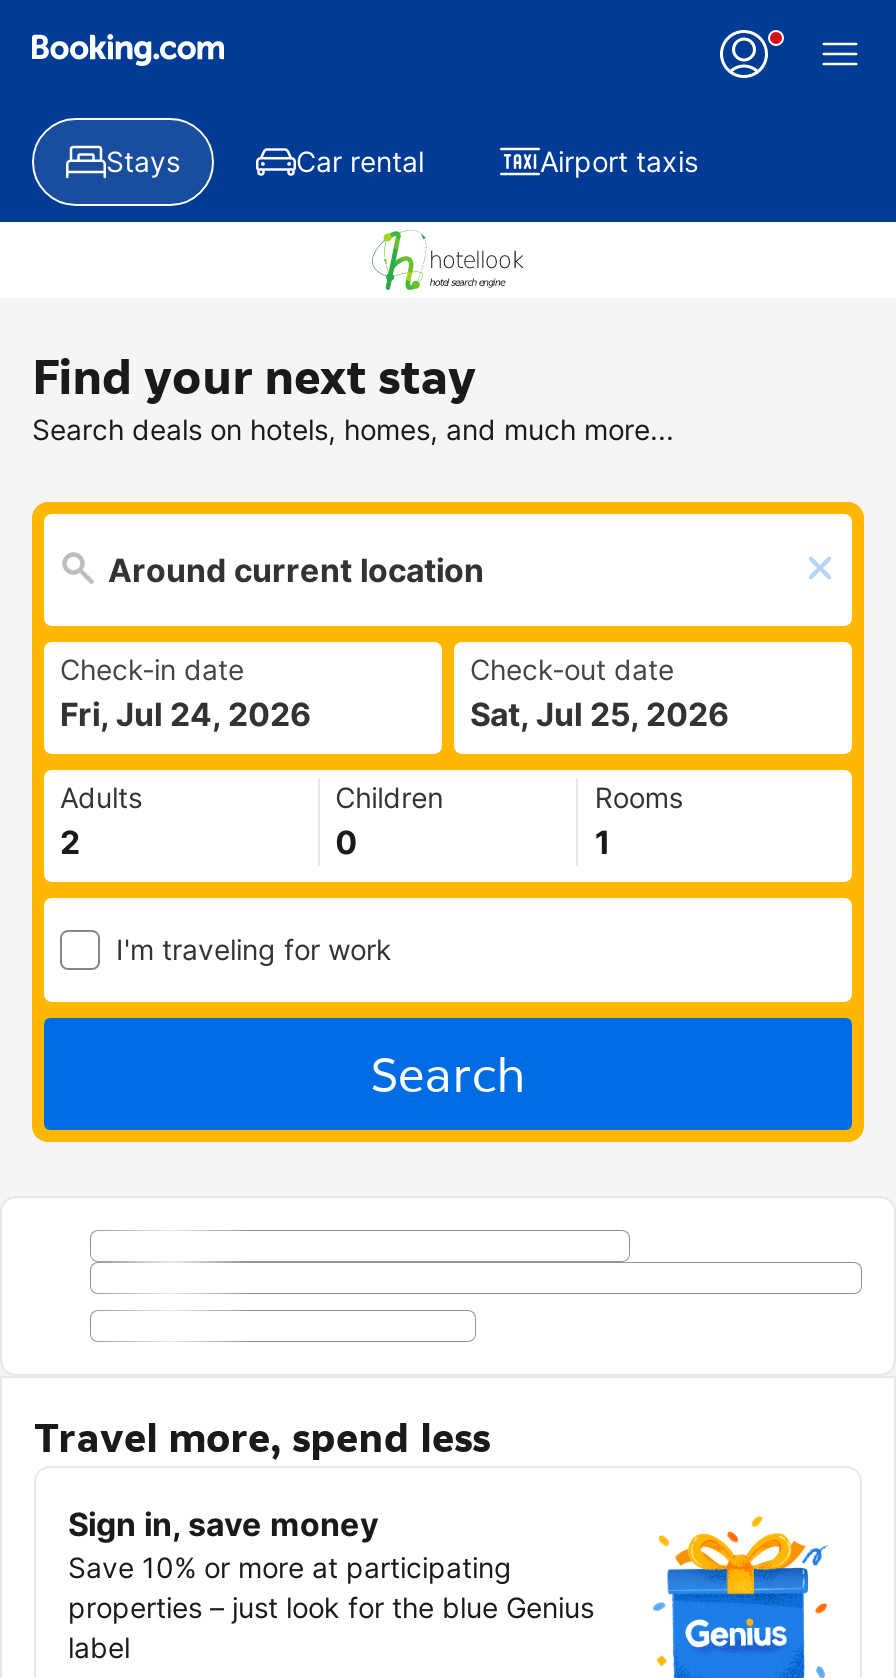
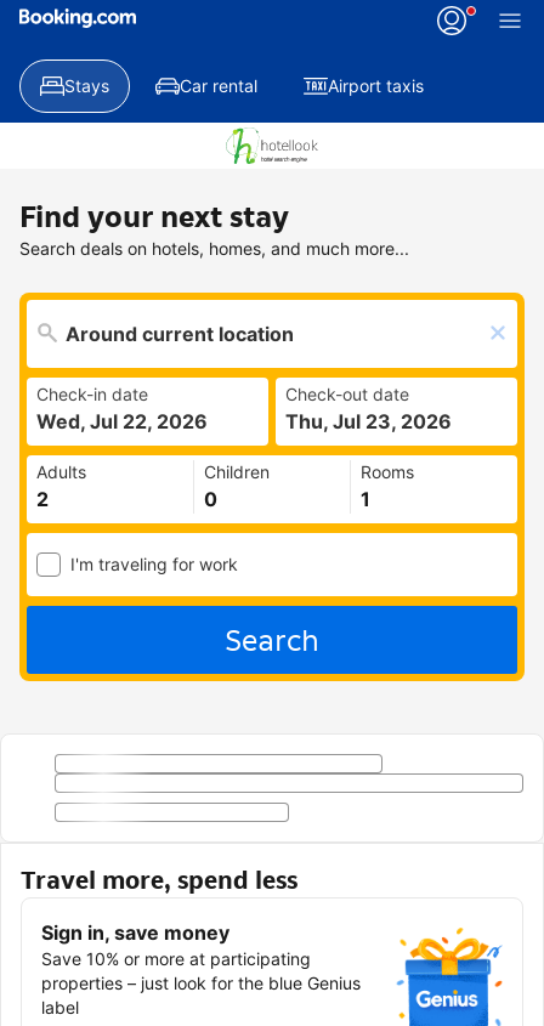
[60,694,312,734] Fri, Jul 24, 2026 -> [36,409,208,433] Wed, Jul 22, 2026
[470,694,730,734] Sat, Jul 25, 2026 -> [285,409,452,433] Thu, Jul 23, 2026

